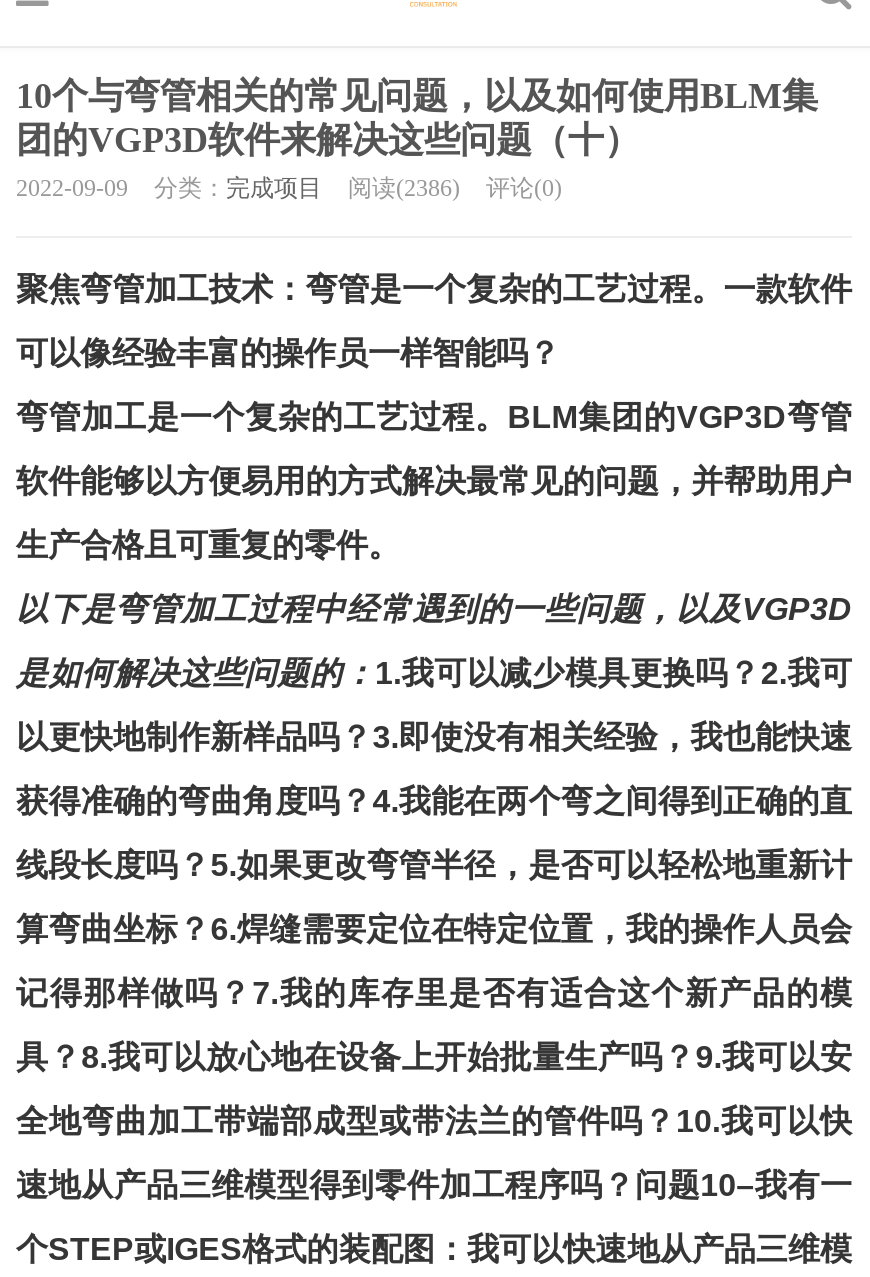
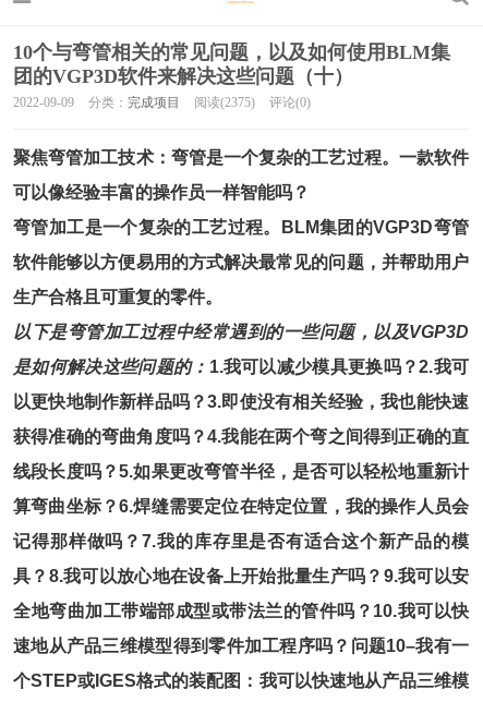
[16,174,562,202] 2022-09-09 分类：完成项目 阅读(2386) 评论(0) -> [13,95,311,110] 2022-09-09 分类：完成项目 阅读(2375) 评论(0)

